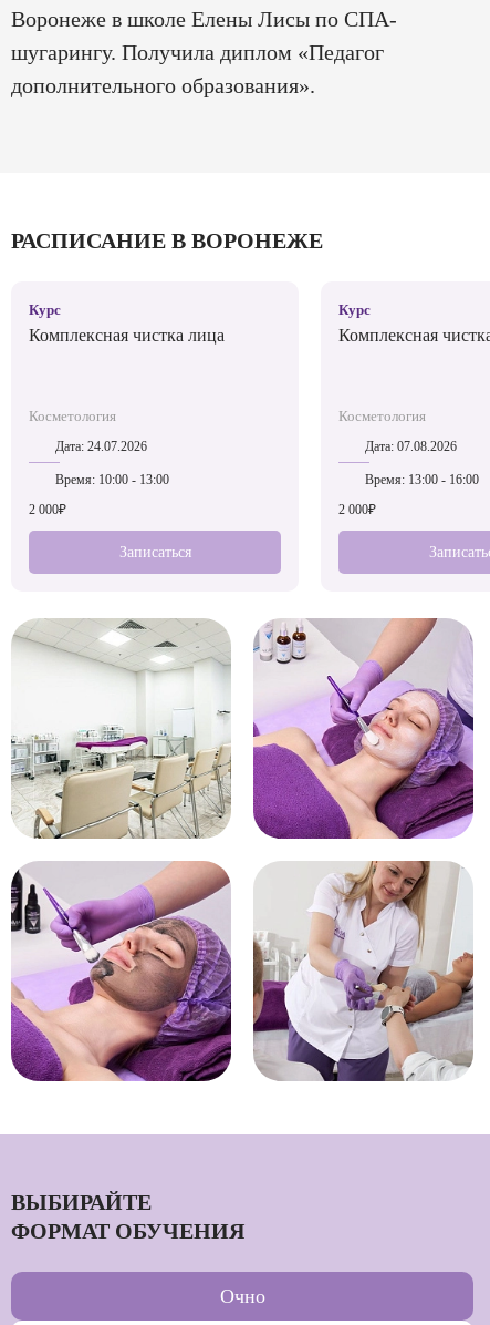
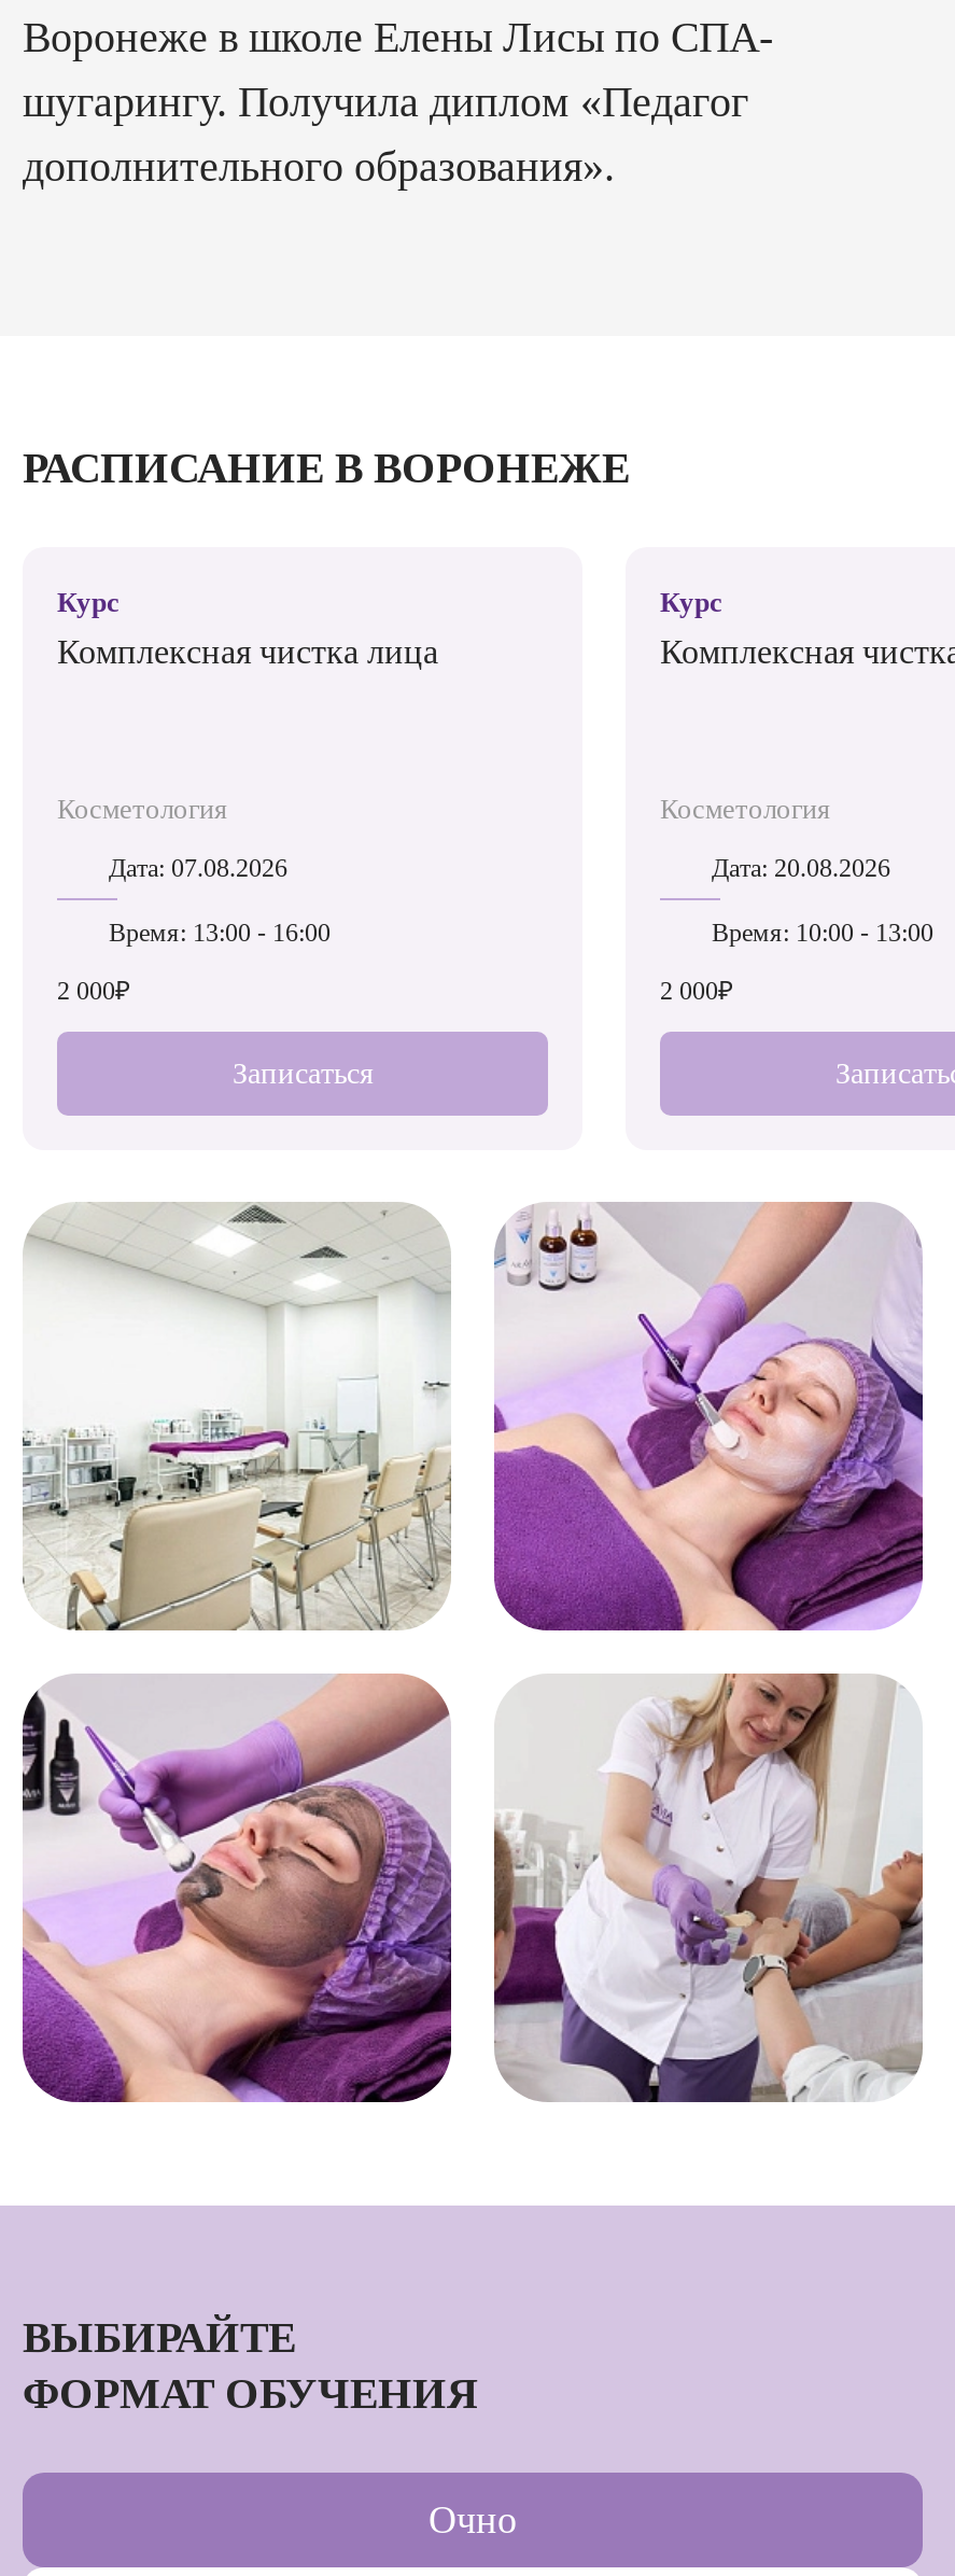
[55,439,147,454] Дата: 24.07.2026 -> [109,853,287,883] Дата: 07.08.2026
[365,439,457,454] Дата: 07.08.2026 -> [712,853,890,883] Дата: 20.08.2026
[55,472,169,487] Время: 10:00 - 13:00 -> [109,918,331,948] Время: 13:00 - 16:00
[365,472,479,487] Время: 13:00 - 16:00 -> [712,918,933,948] Время: 10:00 - 13:00

